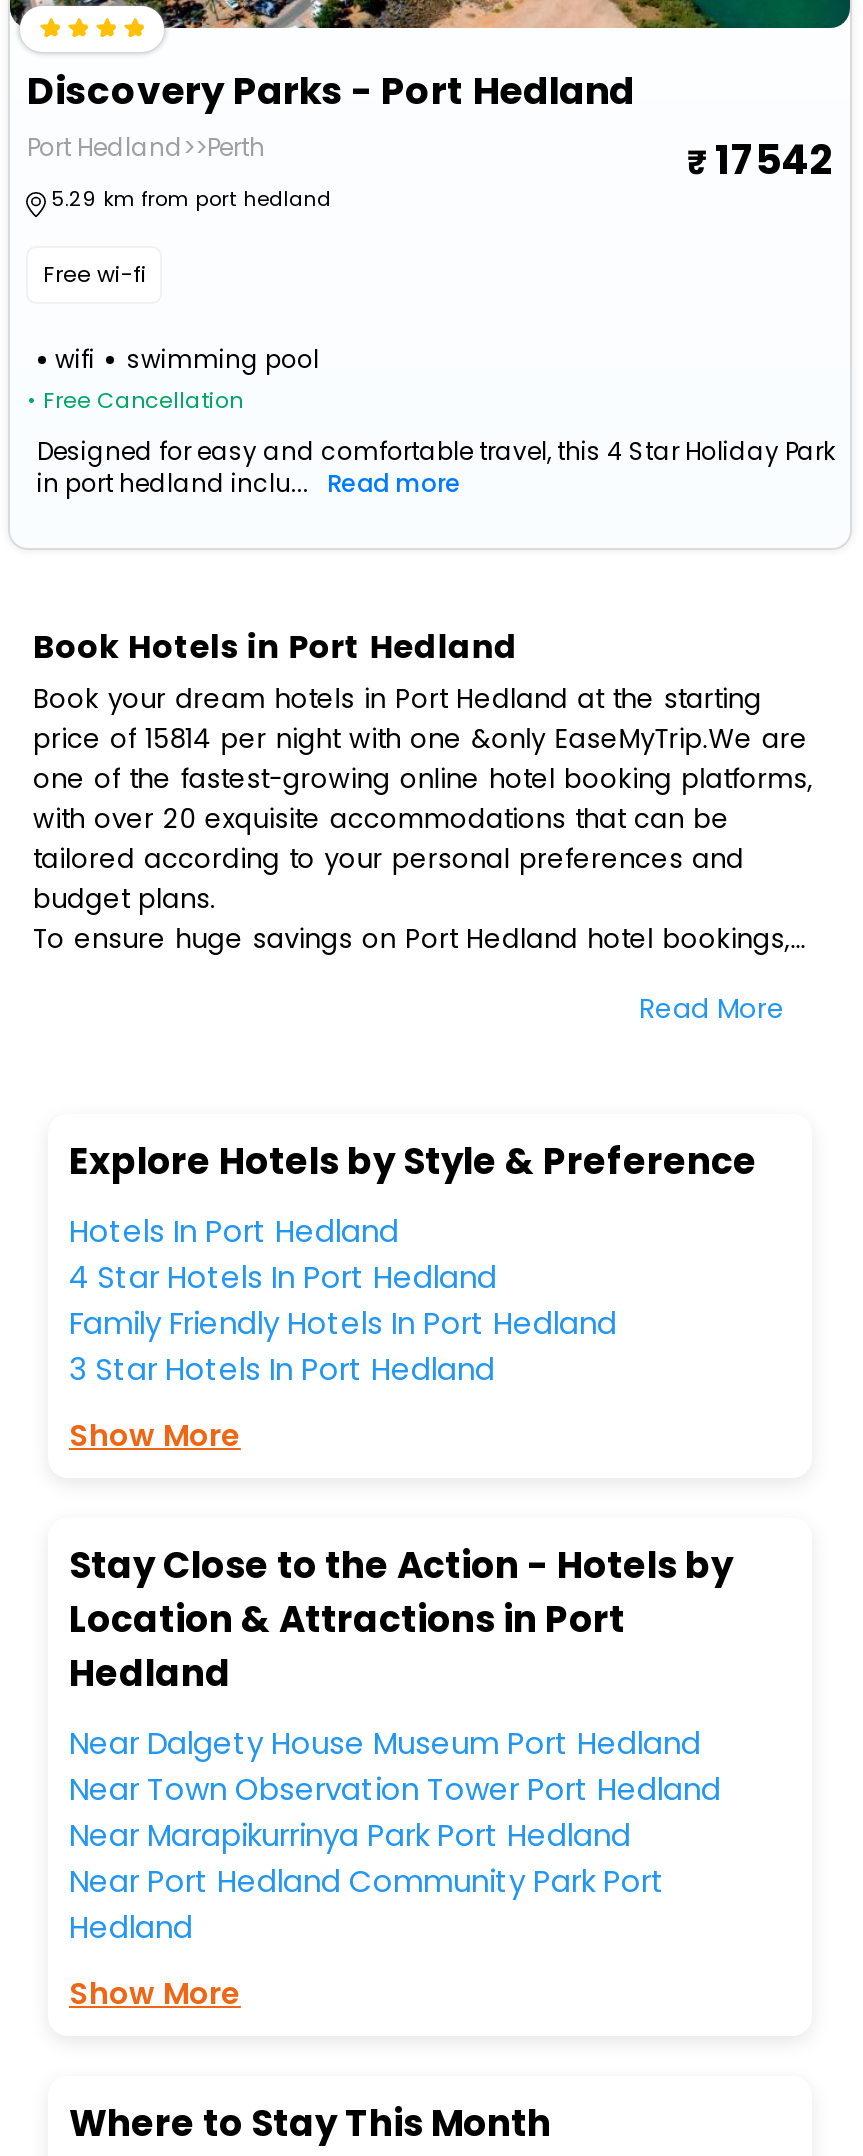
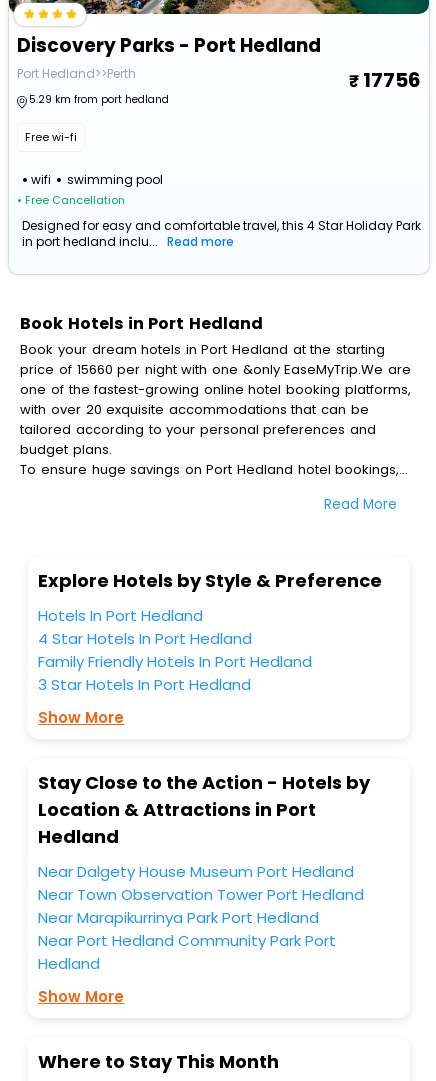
[715,133,833,189] 17542 -> [362,66,420,94] 17756
[33,720,808,758] price of 15814 per night with one &only EaseMyTrip.We are -> [20,360,411,379] price of 15660 per night with one &only EaseMyTrip.We are

